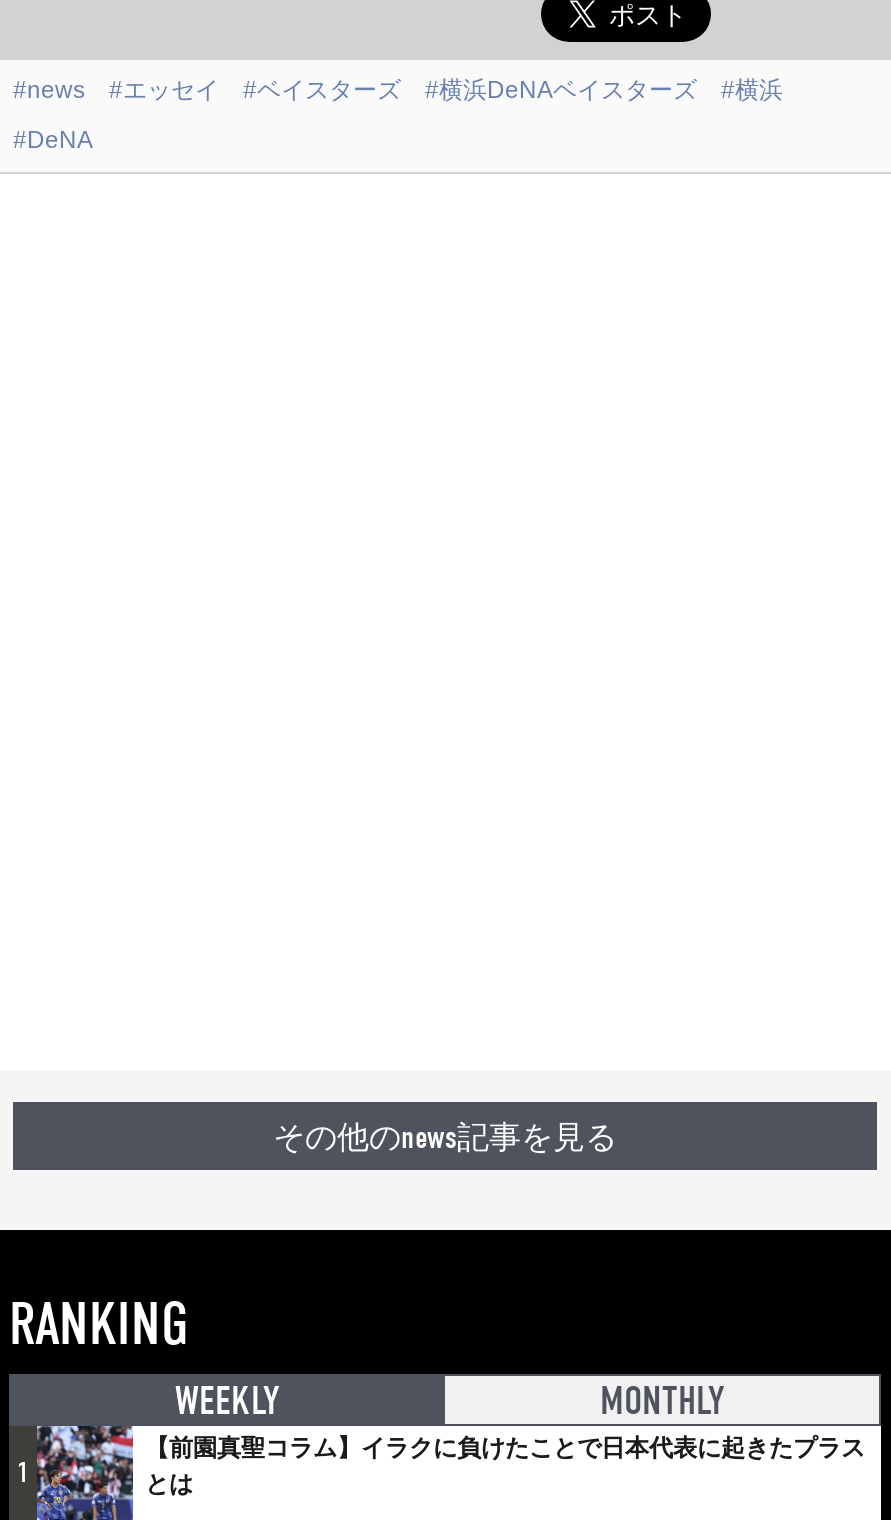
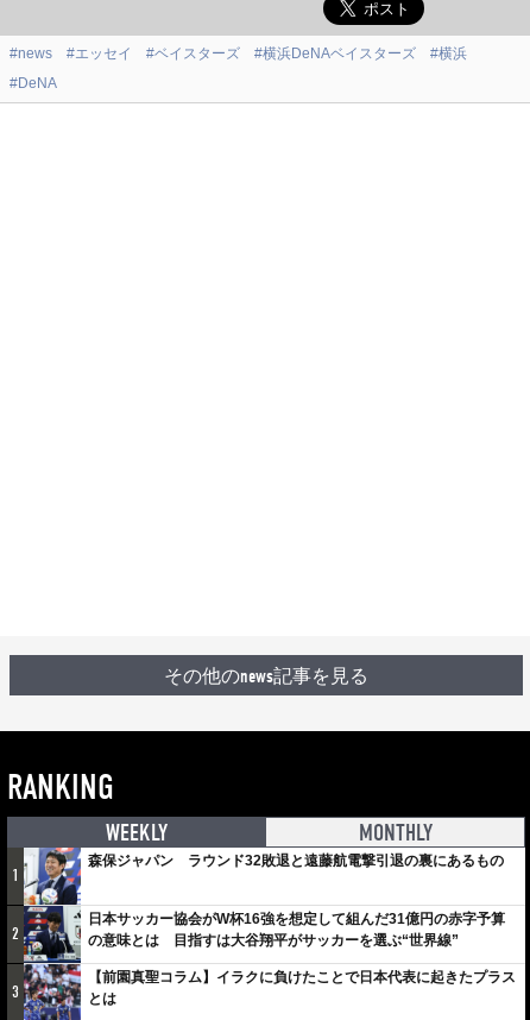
none -> [12,846,505,1002] [image] | 日本サッカー協会がW杯16強を想定して組んだ31億円の赤字予算 | の意味とは 目指すは大谷翔平がサッカーを選ぶ“世界線” | 3
none -> [88,852,504,869] 森保ジャパン ラウンド32敗退と遠藤航電撃引退の裏にあるもの
none -> [12,923,19,943] 2

